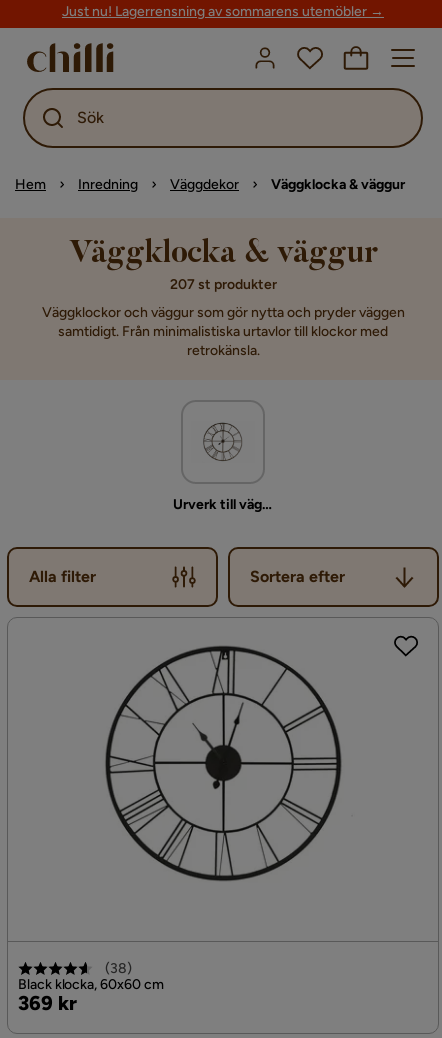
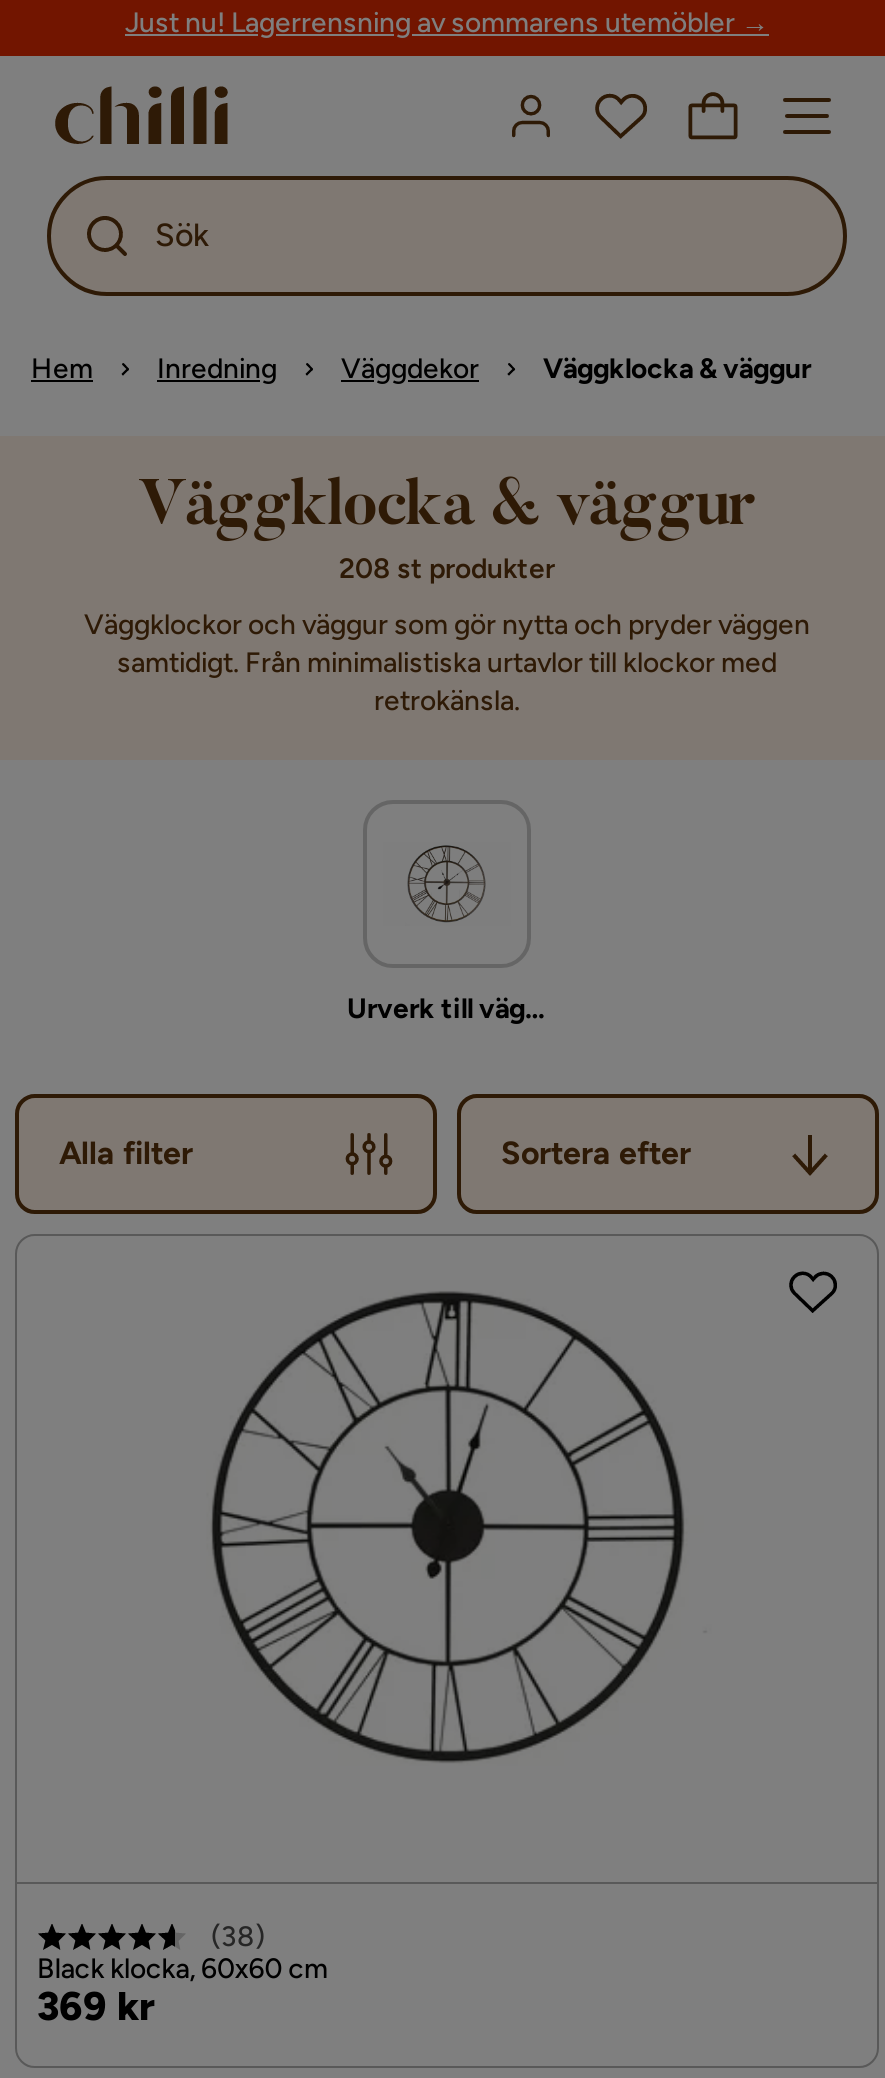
[169,276,276,293] 207 st produkter -> [339,552,555,586] 208 st produkter

